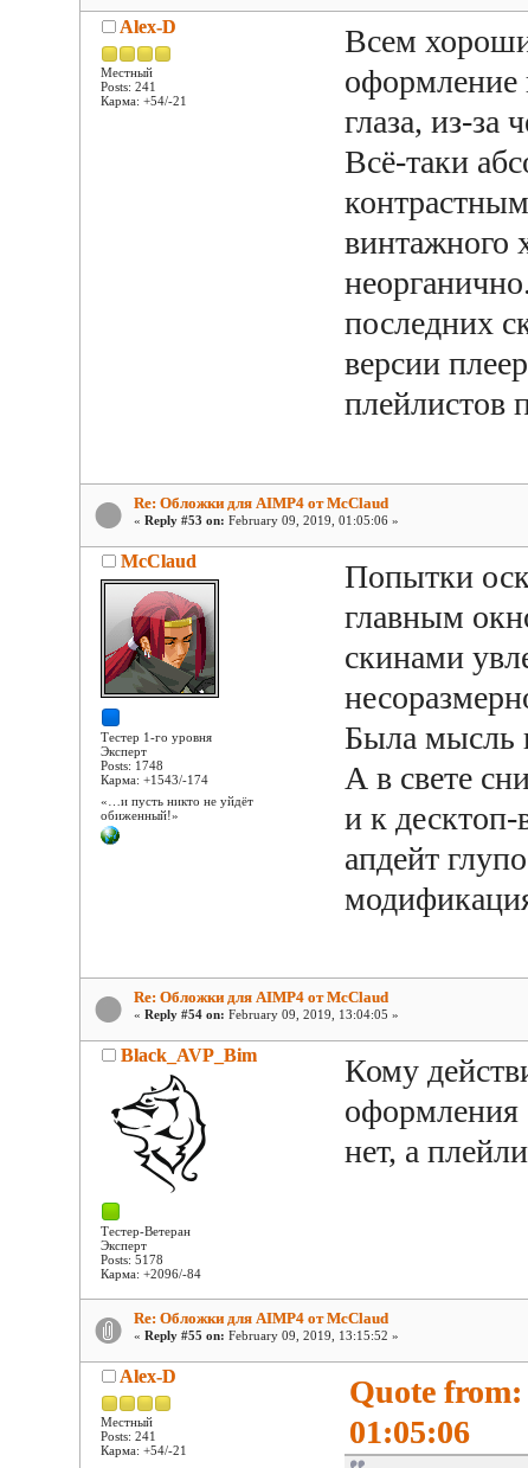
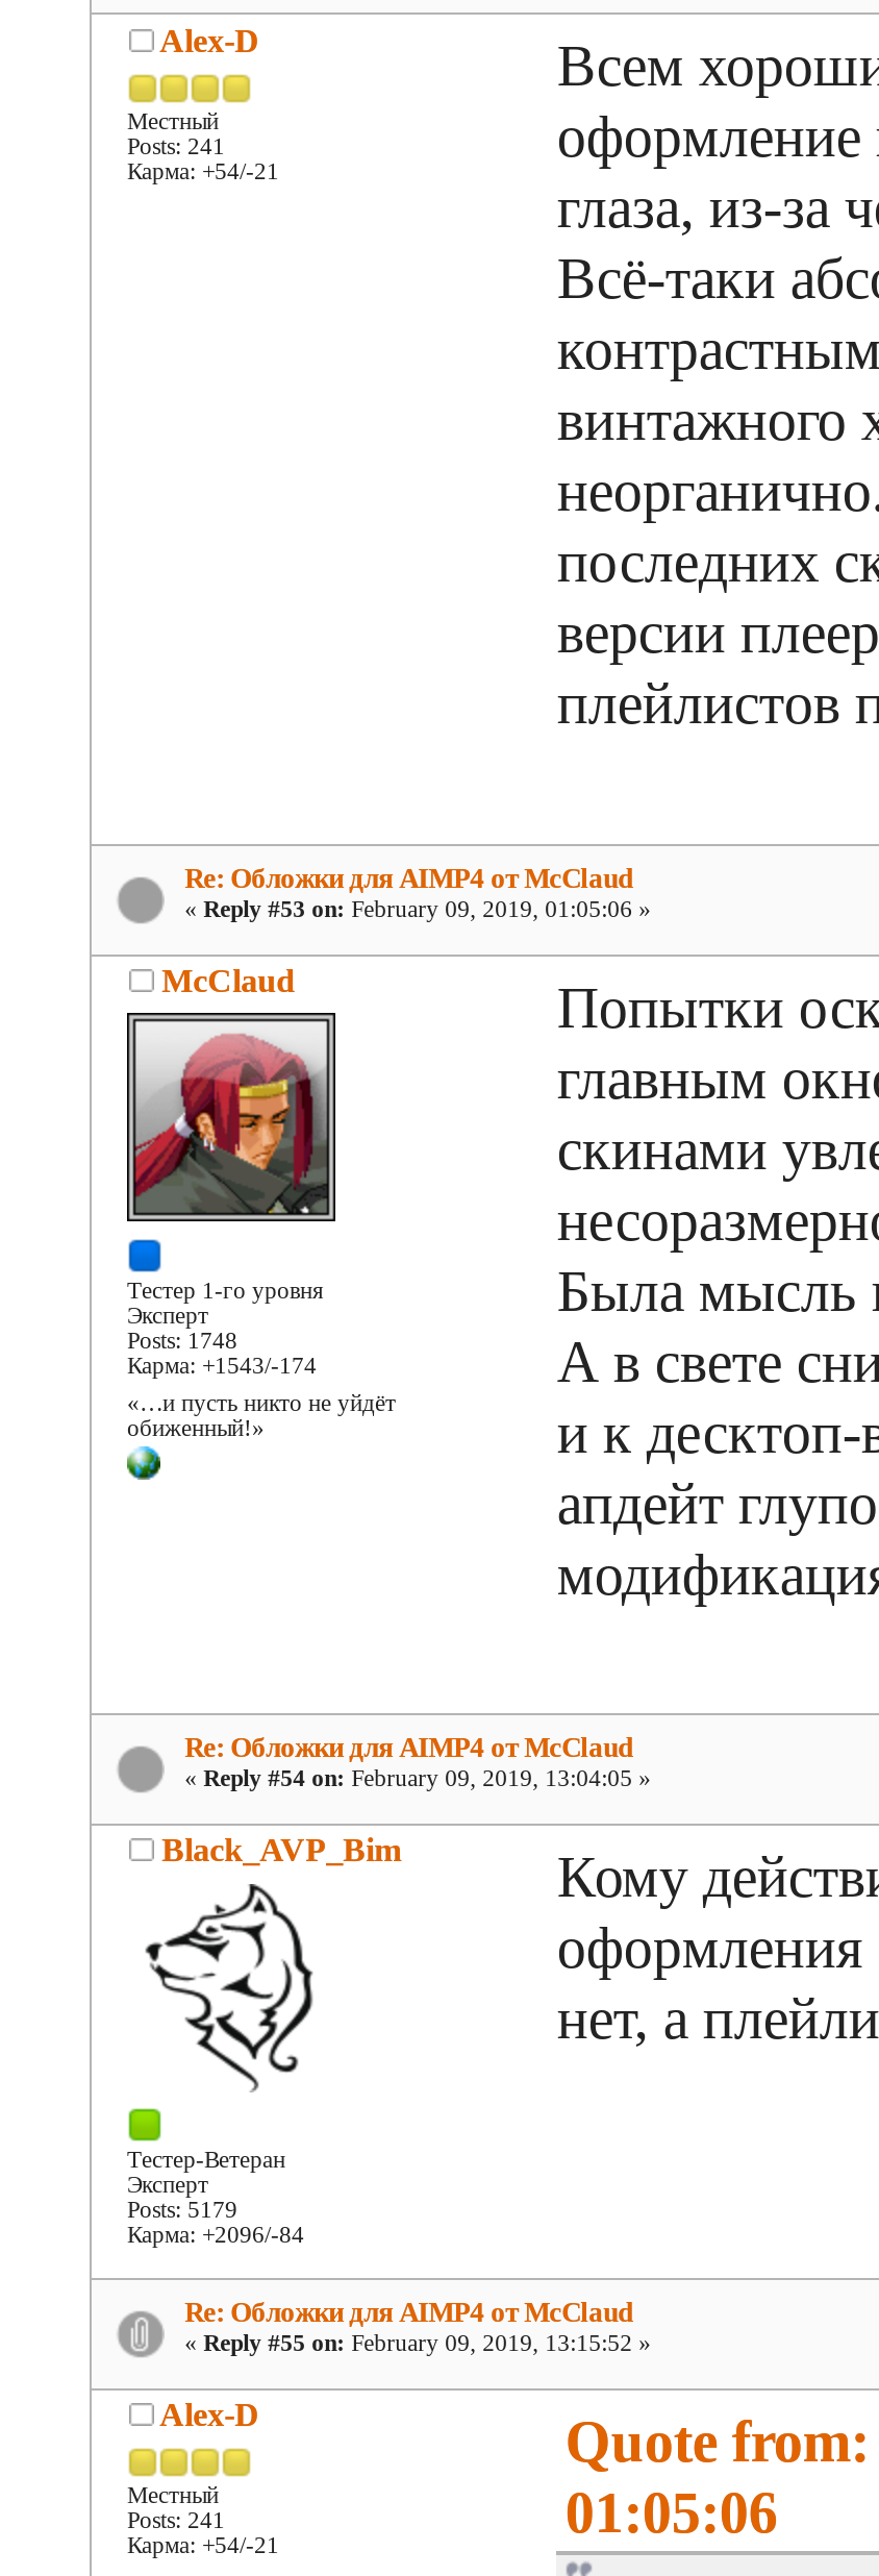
[101,1253,163,1267] Posts: 5178 -> [127,2197,237,2222] Posts: 5179

